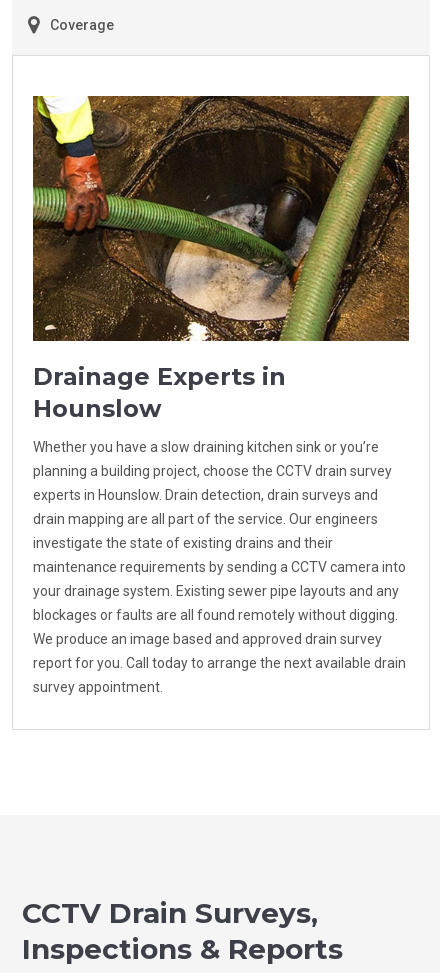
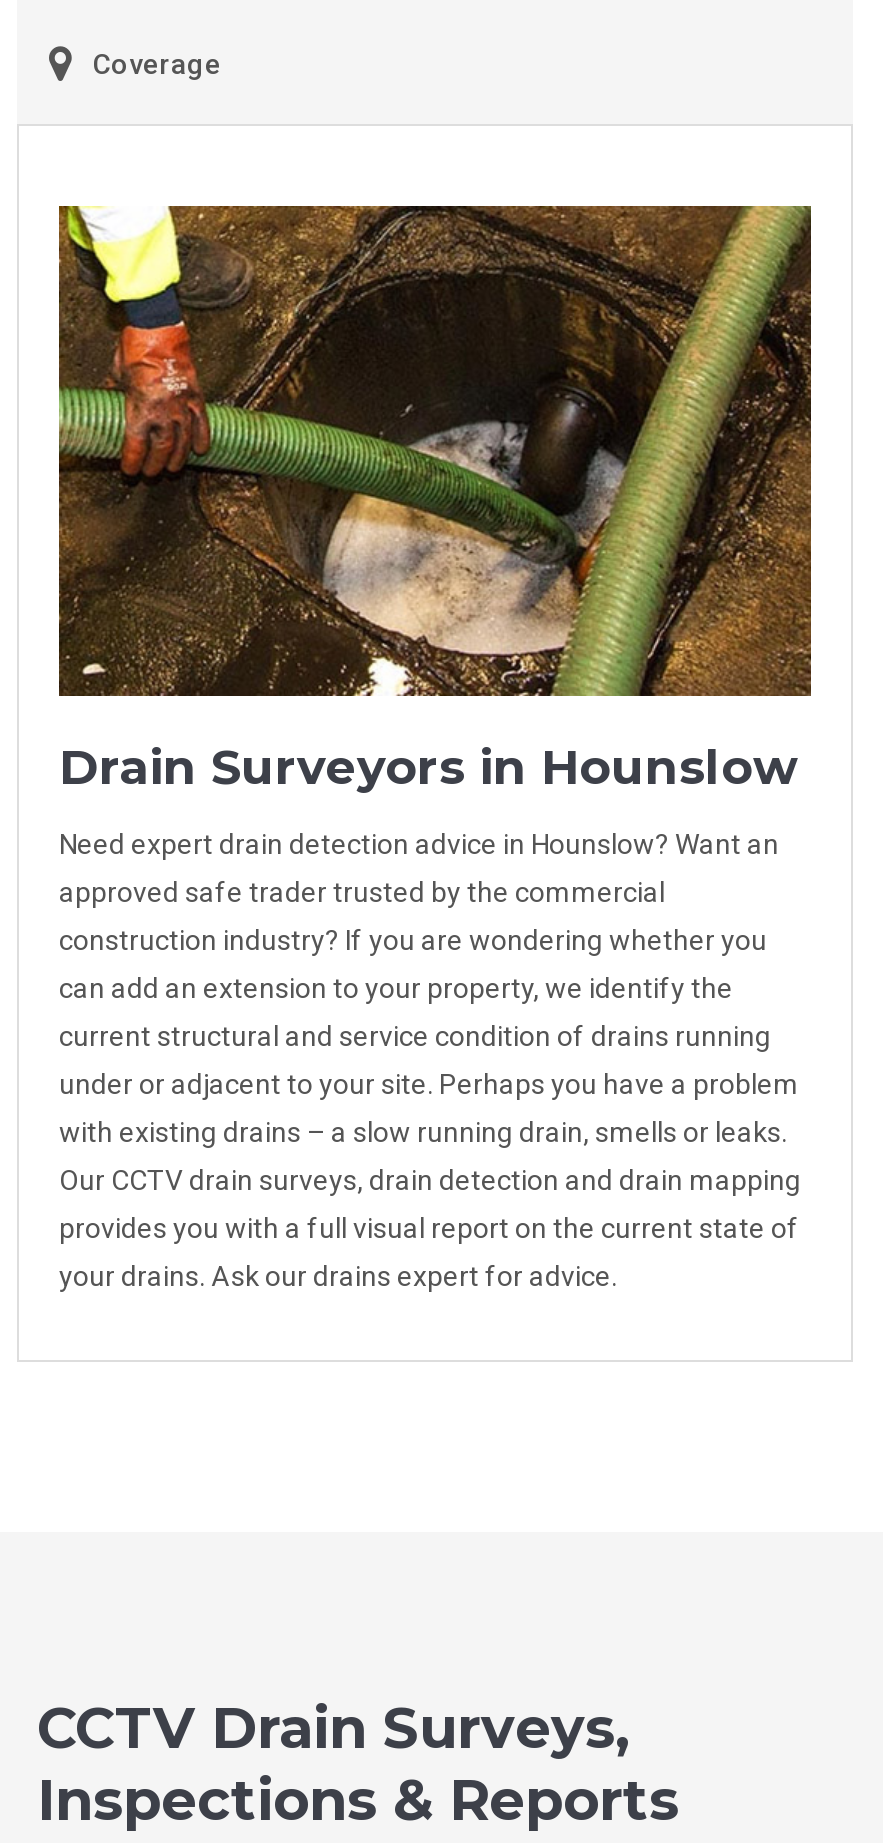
[33,361,406,694] Drainage Experts in | Hounslow | Whether you have a slow draining kitchen sink or you’re | planning a building project, choose the CCTV drain survey | experts in Hounslow. Drain detection, drain surveys and | drain mapping are all part of the service. Our engineers | investigate the state of existing drains and their | maintenance requirements by sending a CCTV camera into | your drainage system. Existing sewer pipe layouts and any | blockages or faults are all found remotely without digging. | We produce an image based and approved drain survey | report for you. Call today to arrange the next available drain | survey appointment. -> [59,737,801,1291] Drain Surveyors in Hounslow | Need expert drain detection advice in Hounslow? Want an | approved safe trader trusted by the commercial | construction industry? If you are wondering whether you | can add an extension to your property, we identify the | current structural and service condition of drains running | under or adjacent to your site. Perhaps you have a problem | with existing drains – a slow running drain, smells or leaks. | Our CCTV drain surveys, drain detection and drain mapping | provides you with a full visual report on the current state of | your drains. Ask our drains expert for advice.

